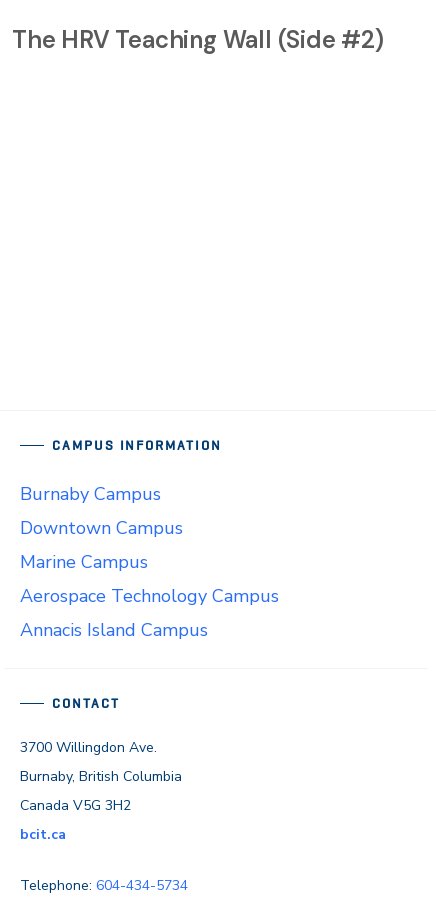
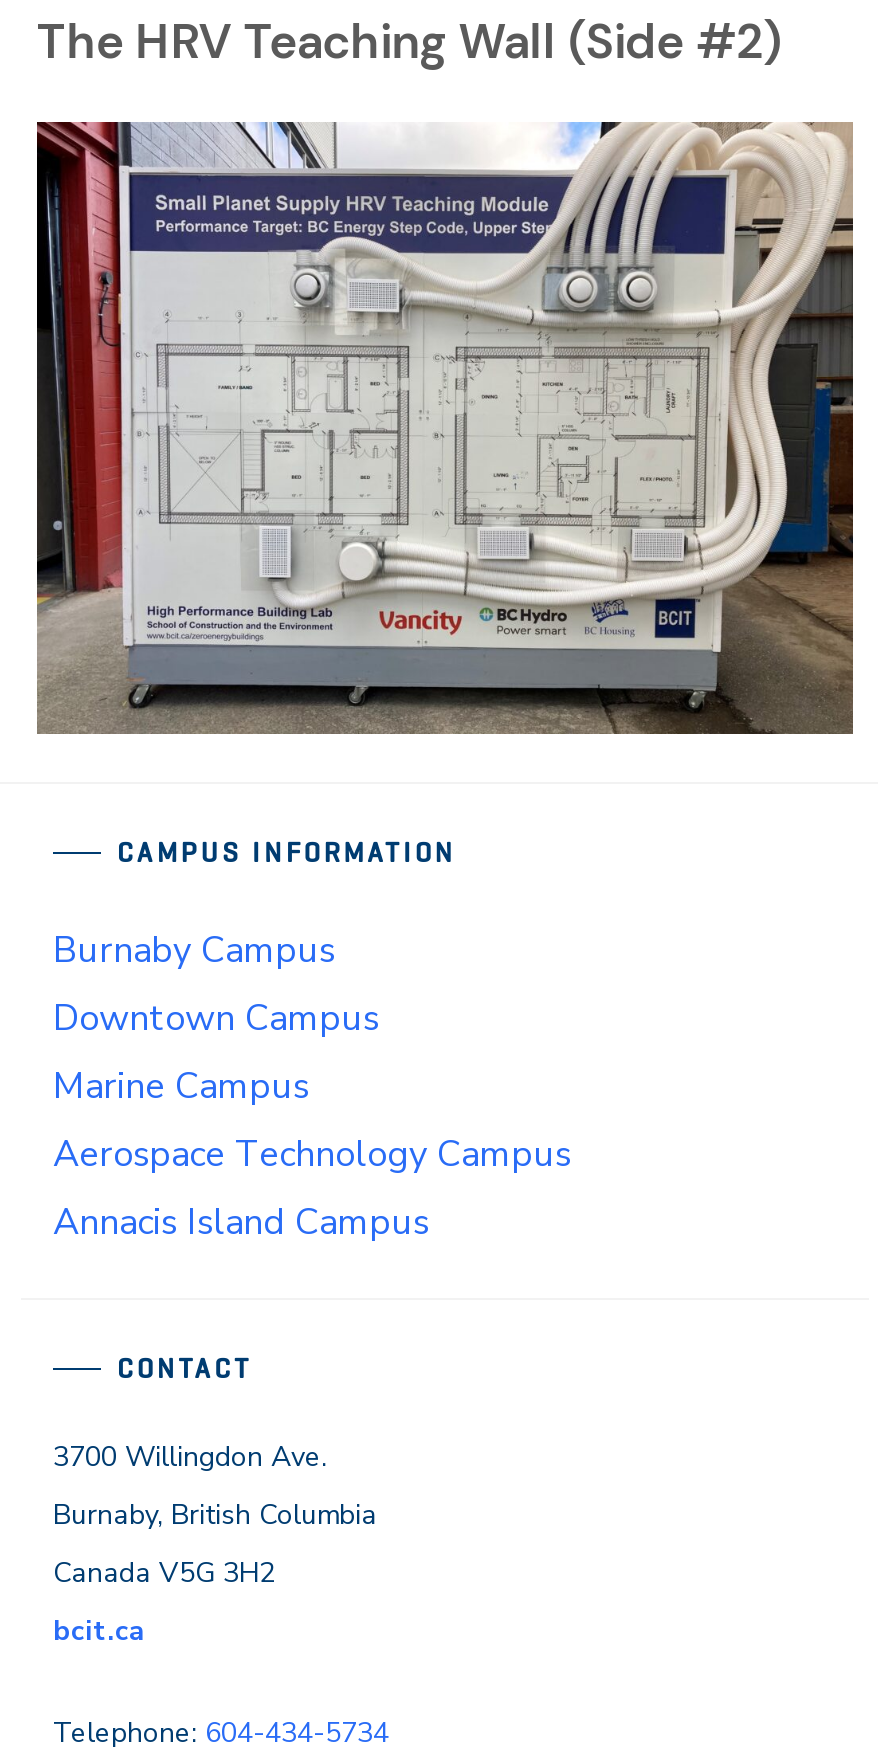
none -> [35,120,855,736] [image]

